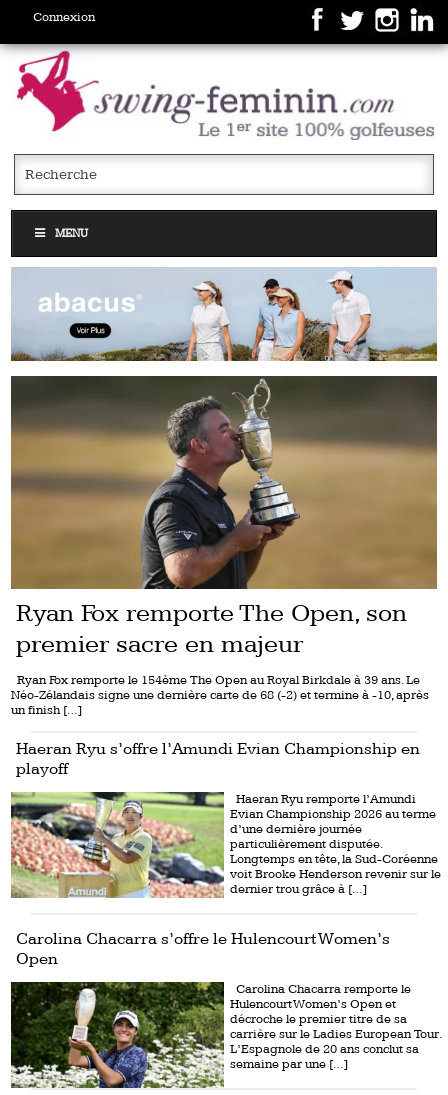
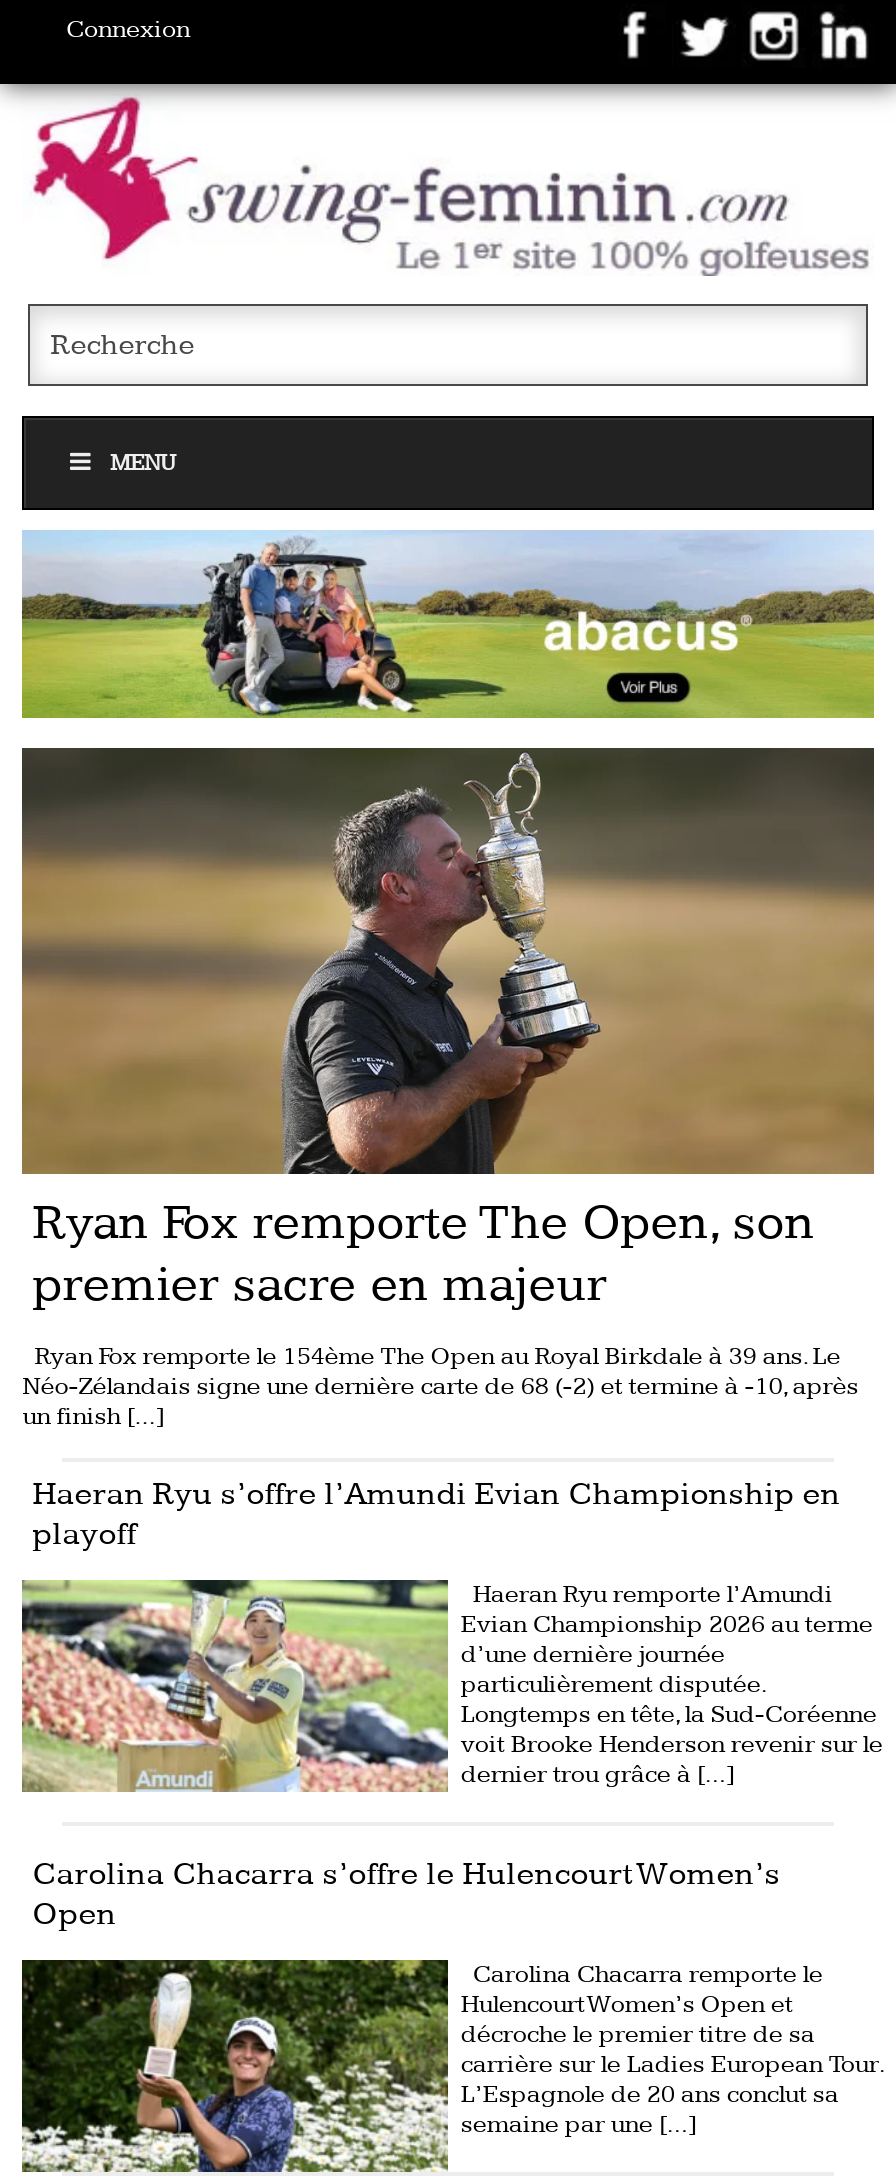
[11,269,437,362] [image] -> [20,536,876,720] [image]

